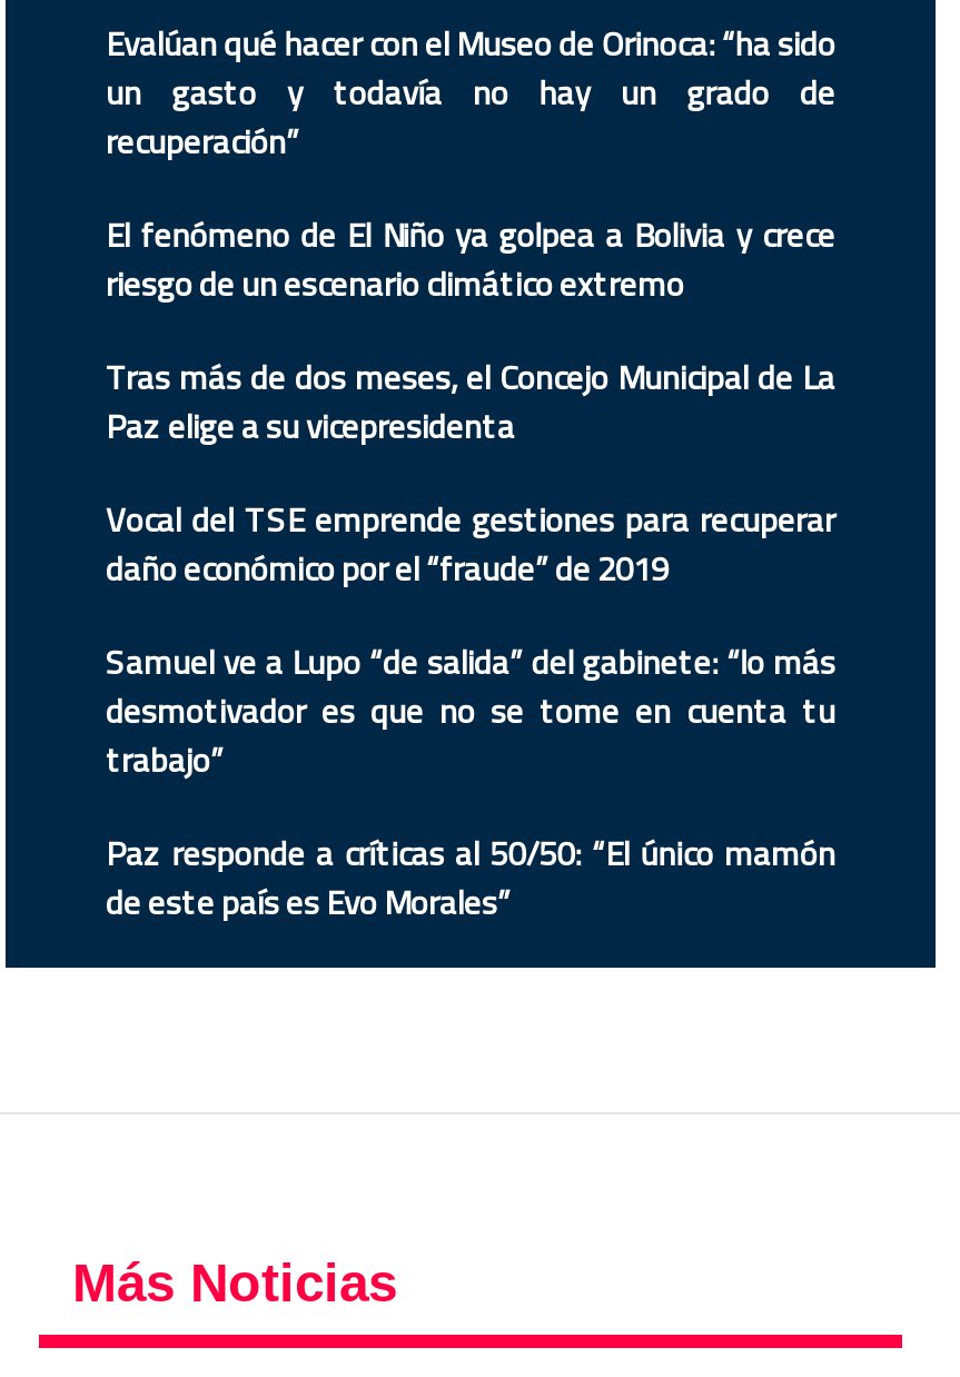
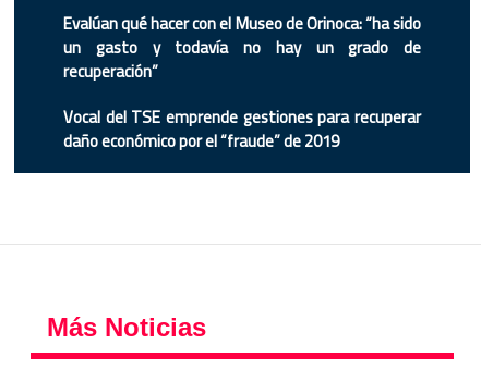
[106,203,835,459] El fenómeno de El Niño ya golpea a Bolivia y crece | riesgo de un escenario climático extremo | Tras más de dos meses, el Concejo Municipal de La | Paz elige a su vicepresidenta -> none
[106,630,835,935] Samuel ve a Lupo “de salida” del gabinete: “lo más | desmotivador es que no se tome en cuenta tu | trabajo” | Paz responde a críticas al 50/50: “El único mamón | de este país es Evo Morales” -> none

